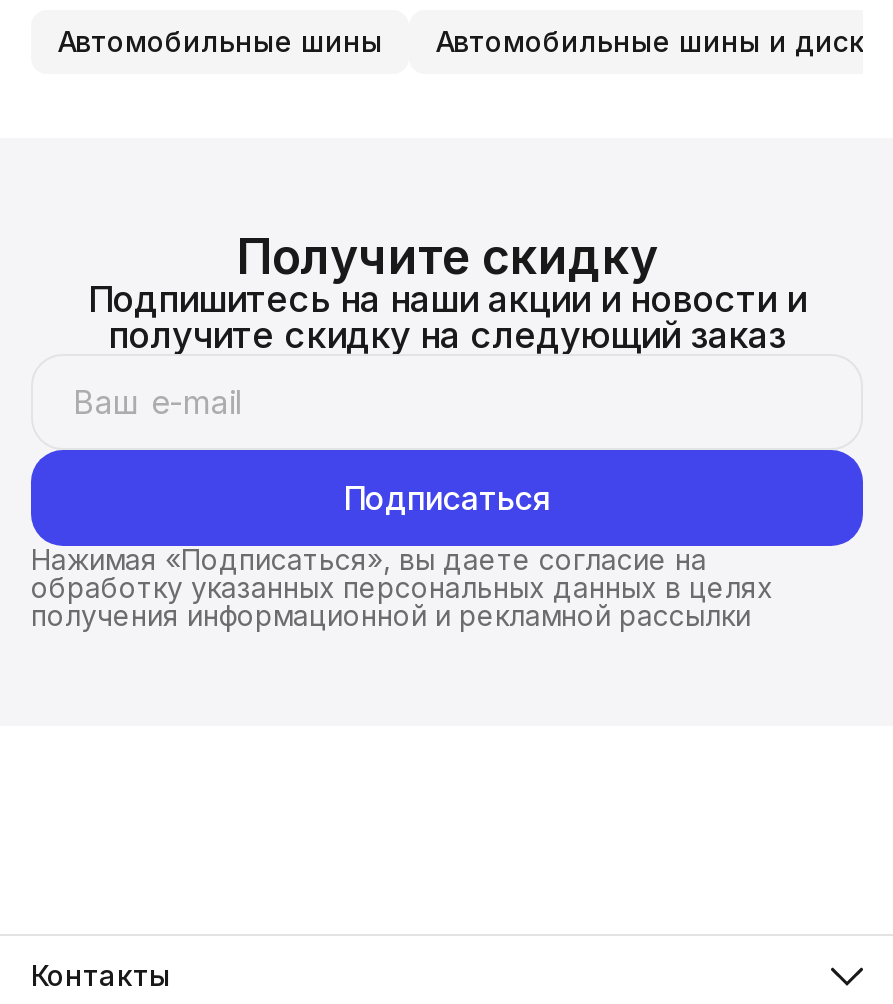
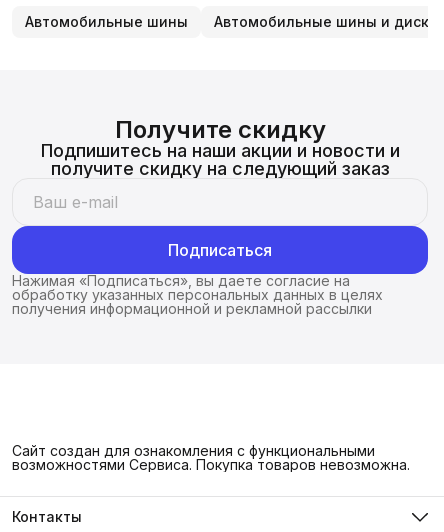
none -> [12,442,410,473] Сайт создан для ознакомления с функциональными | возможностями Сервиса. Покупка товаров невозможна.

